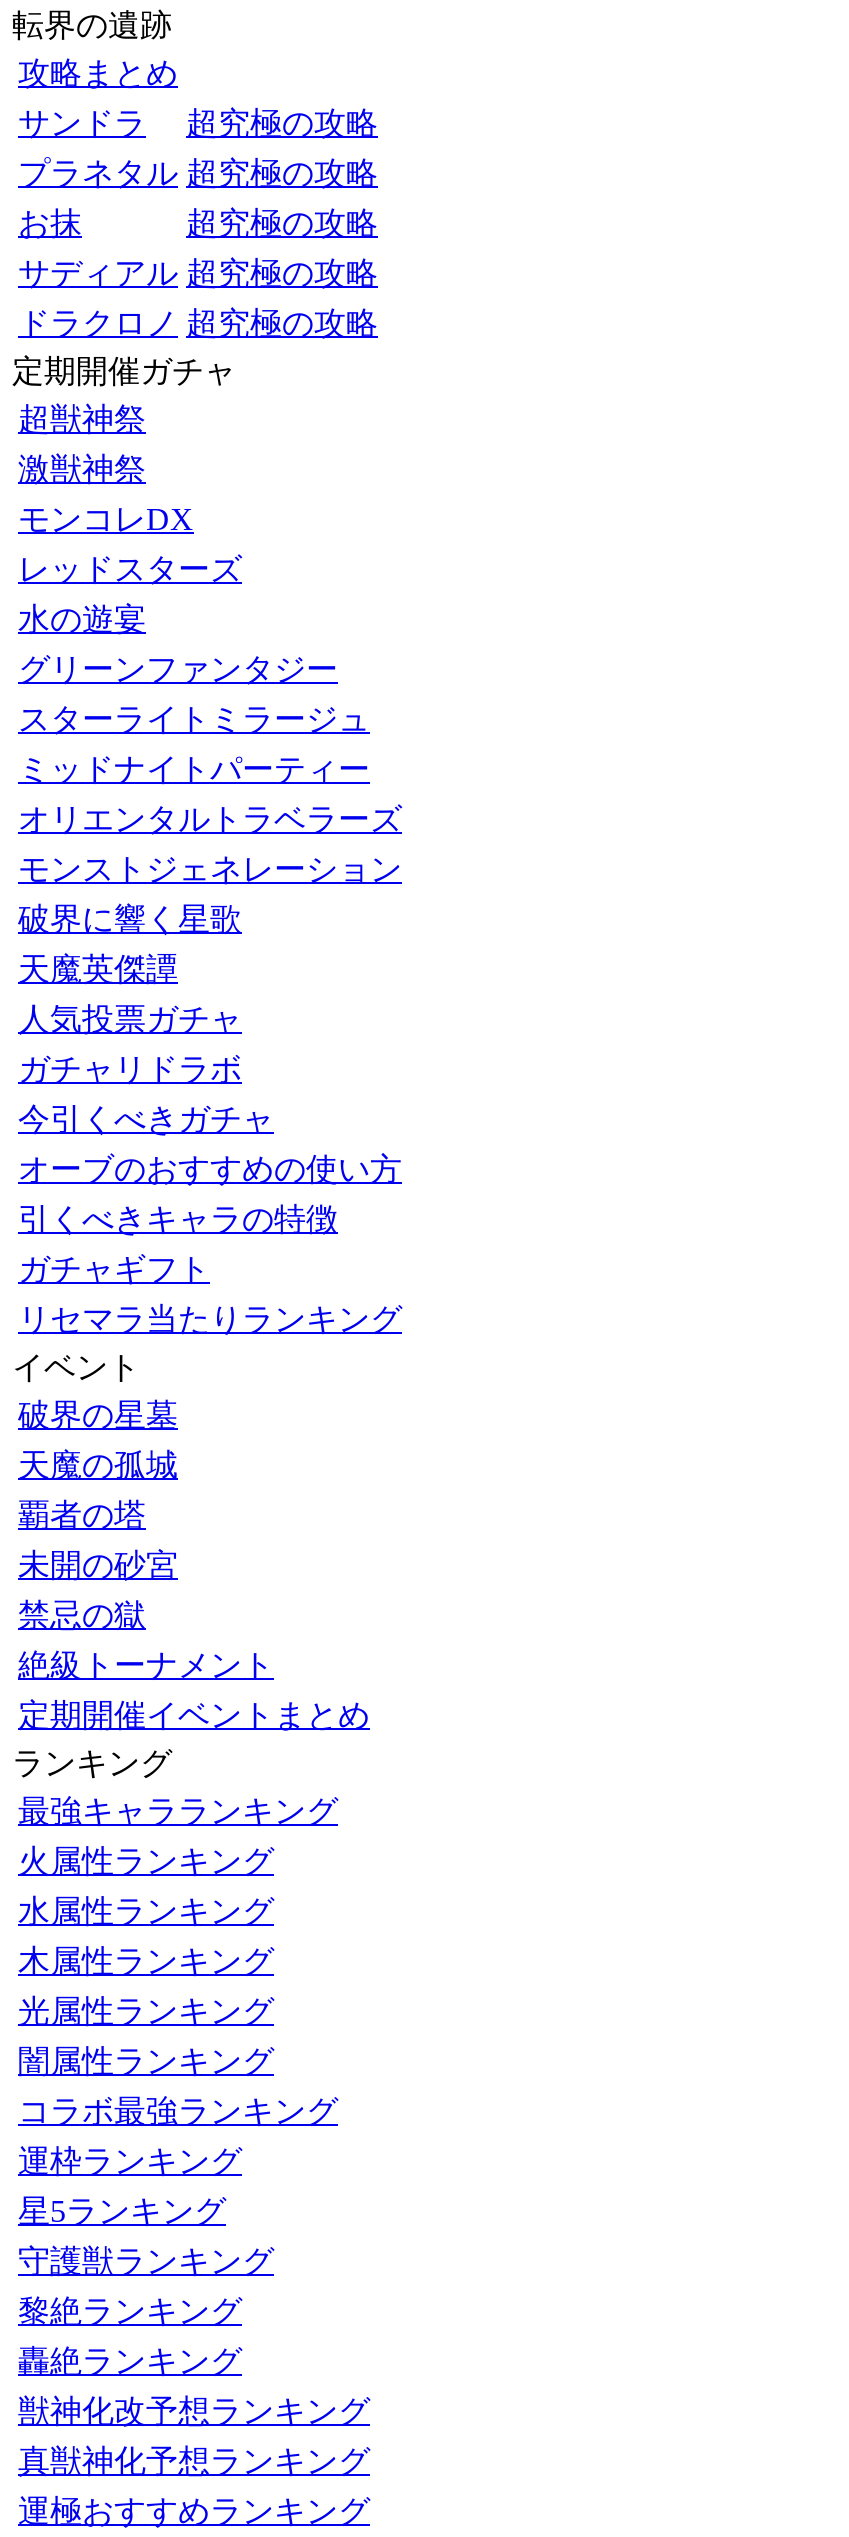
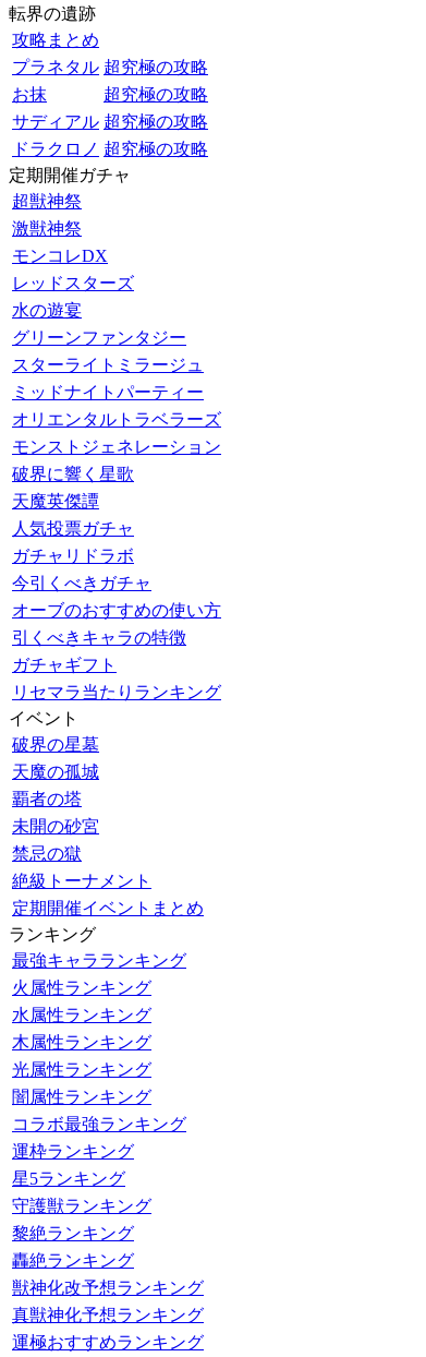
[18,106,378,140] サンドラ | 超究極の攻略 -> none

